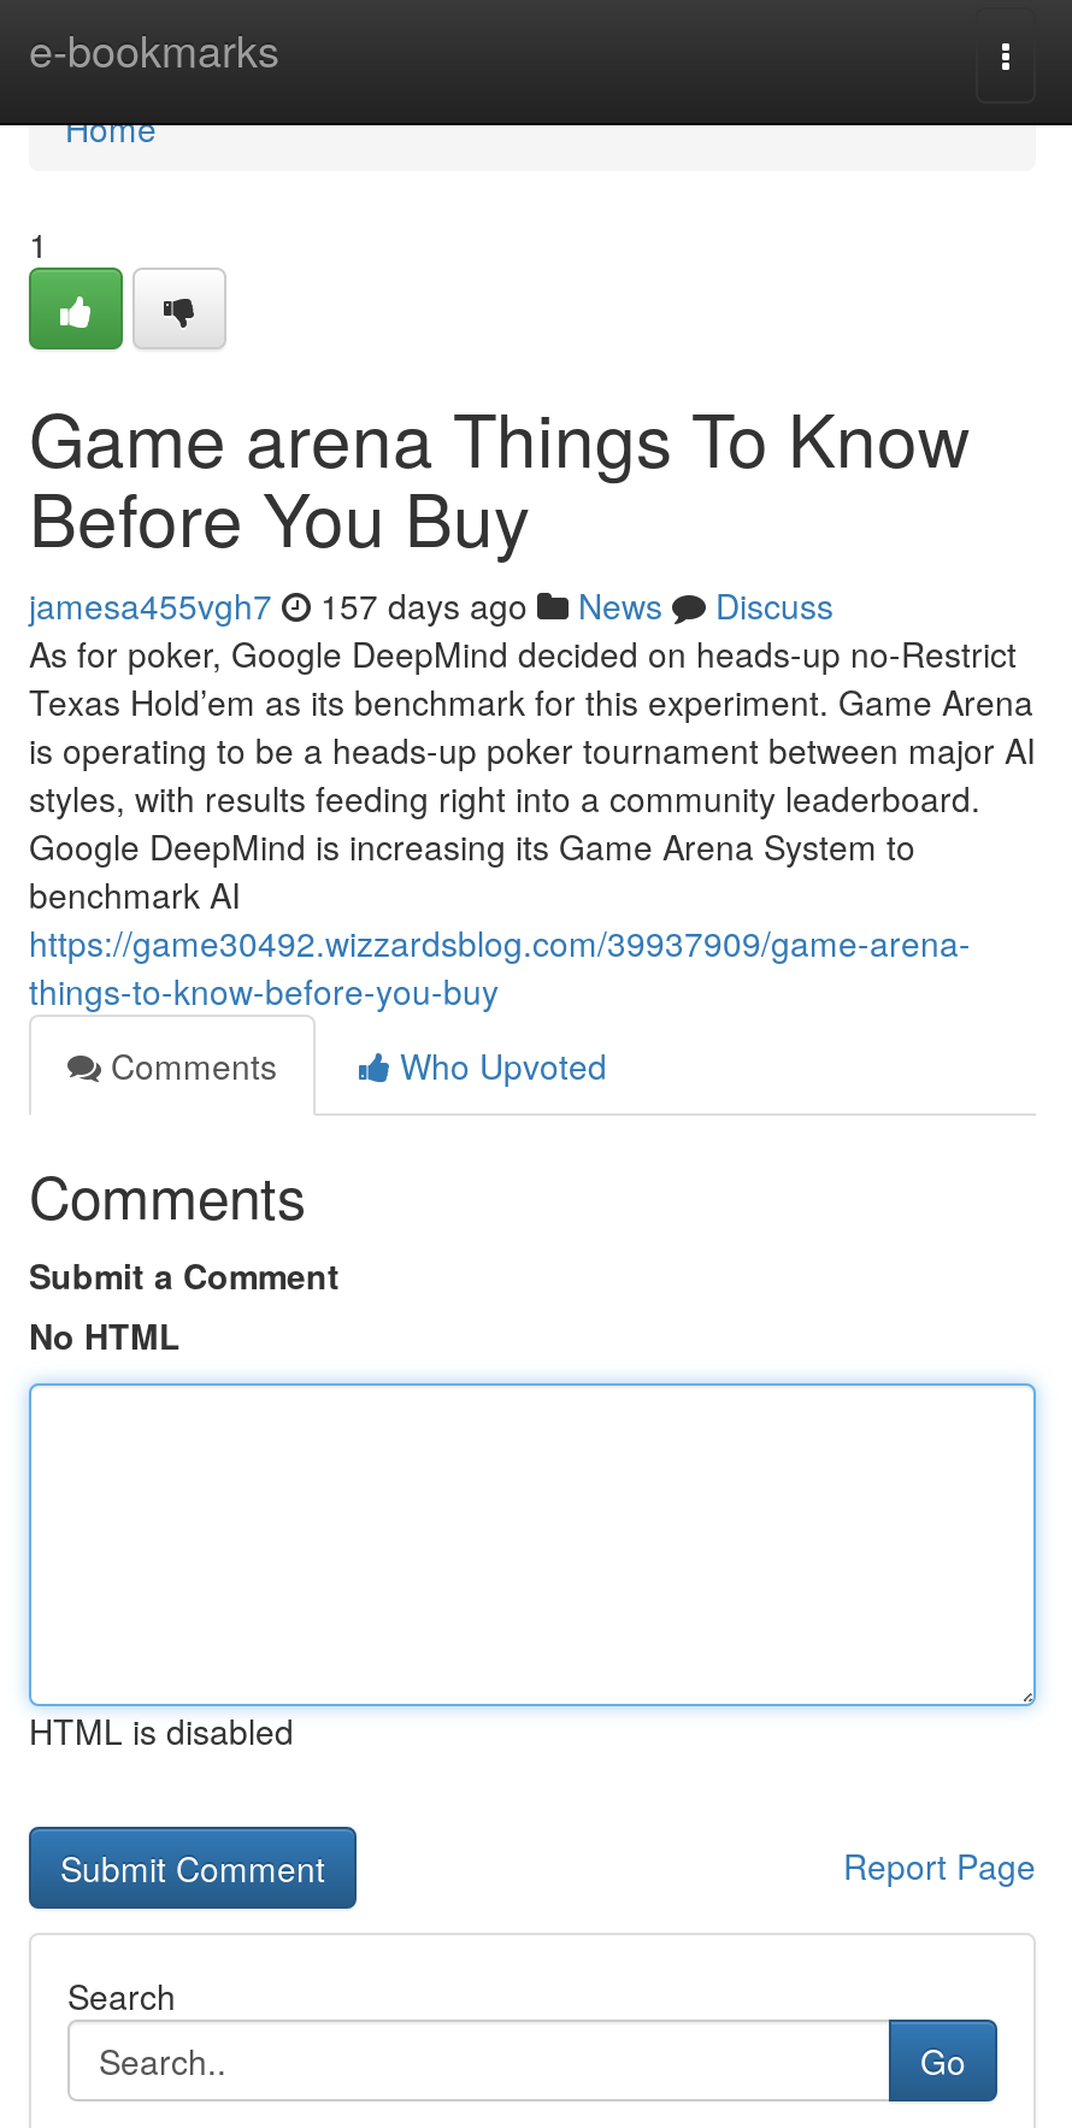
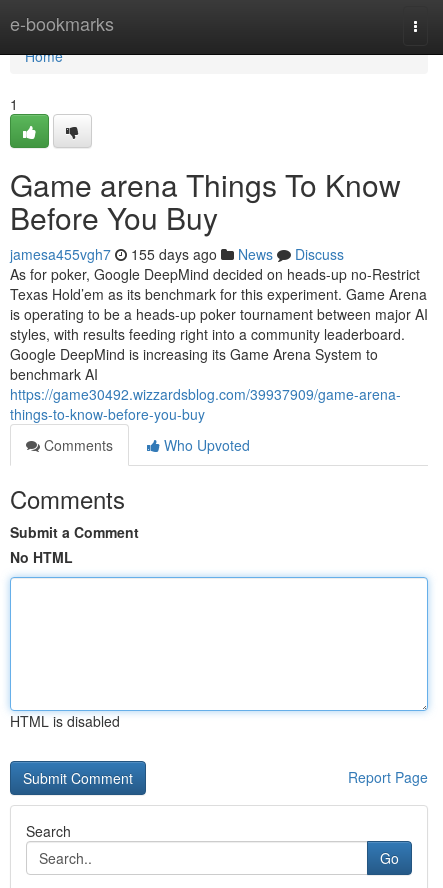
[29,581,834,629] jamesa455vgh7 157 days ago News Discuss -> [10,244,344,264] jamesa455vgh7 155 days ago News Discuss

